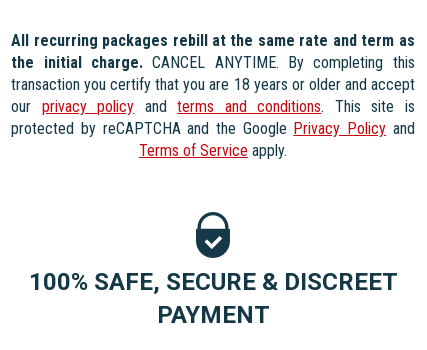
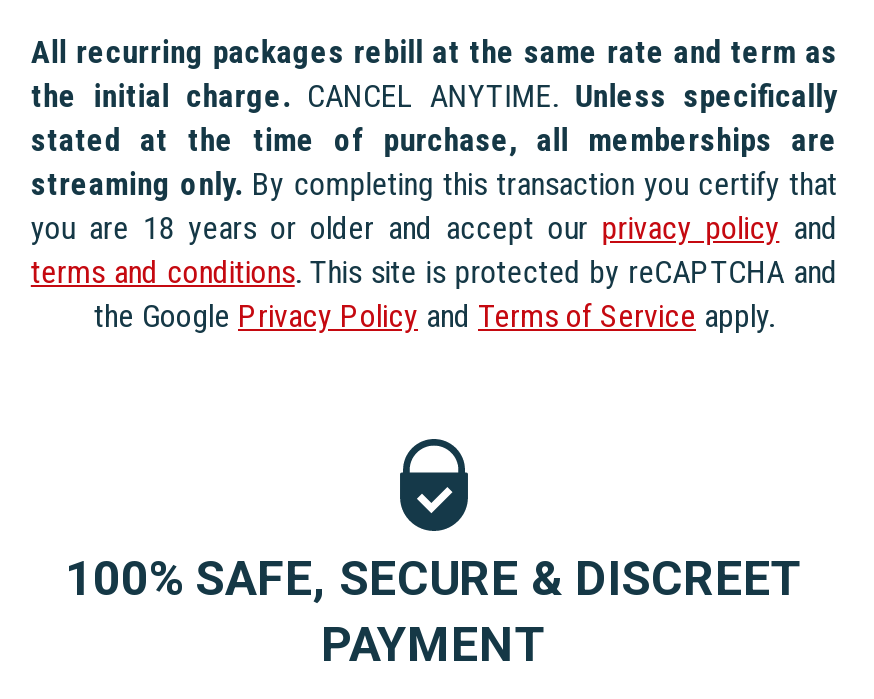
[11,53,415,160] the initial charge. CANCEL ANYTIME. By completing this | transaction you certify that you are 18 years or older and accept | our privacy policy and terms and conditions. This site is | protected by reCAPTCHA and the Google Privacy Policy and | Terms of Service apply. -> [31,76,837,334] the initial charge. CANCEL ANYTIME. Unless specifically | stated at the time of purchase, all memberships are | streaming only. By completing this transaction you certify that | you are 18 years or older and accept our privacy policy and | terms and conditions. This site is protected by reCAPTCHA and | the Google Privacy Policy and Terms of Service apply.

